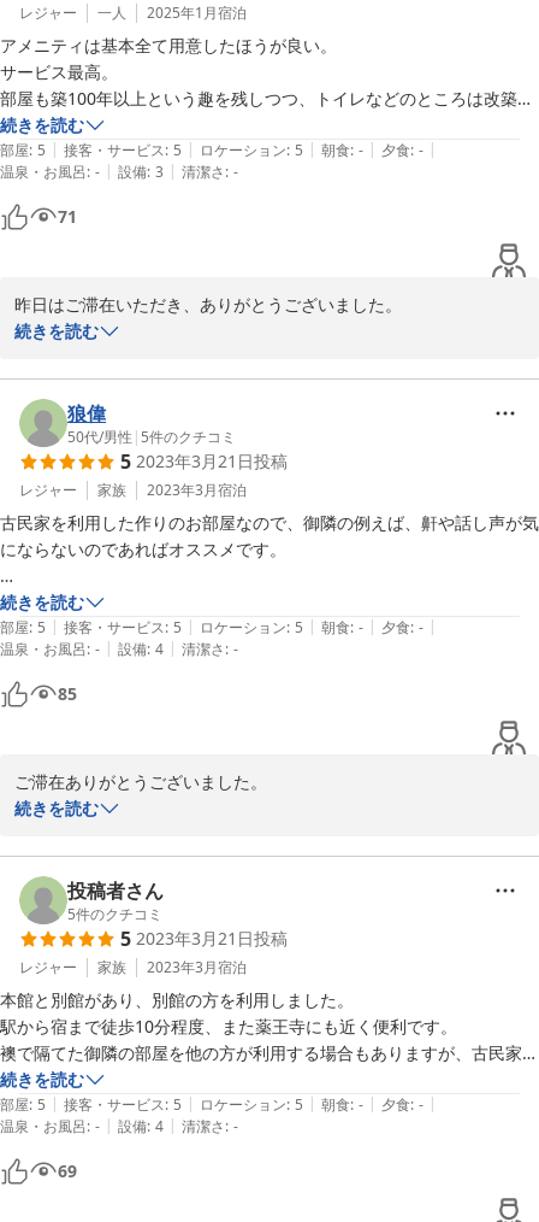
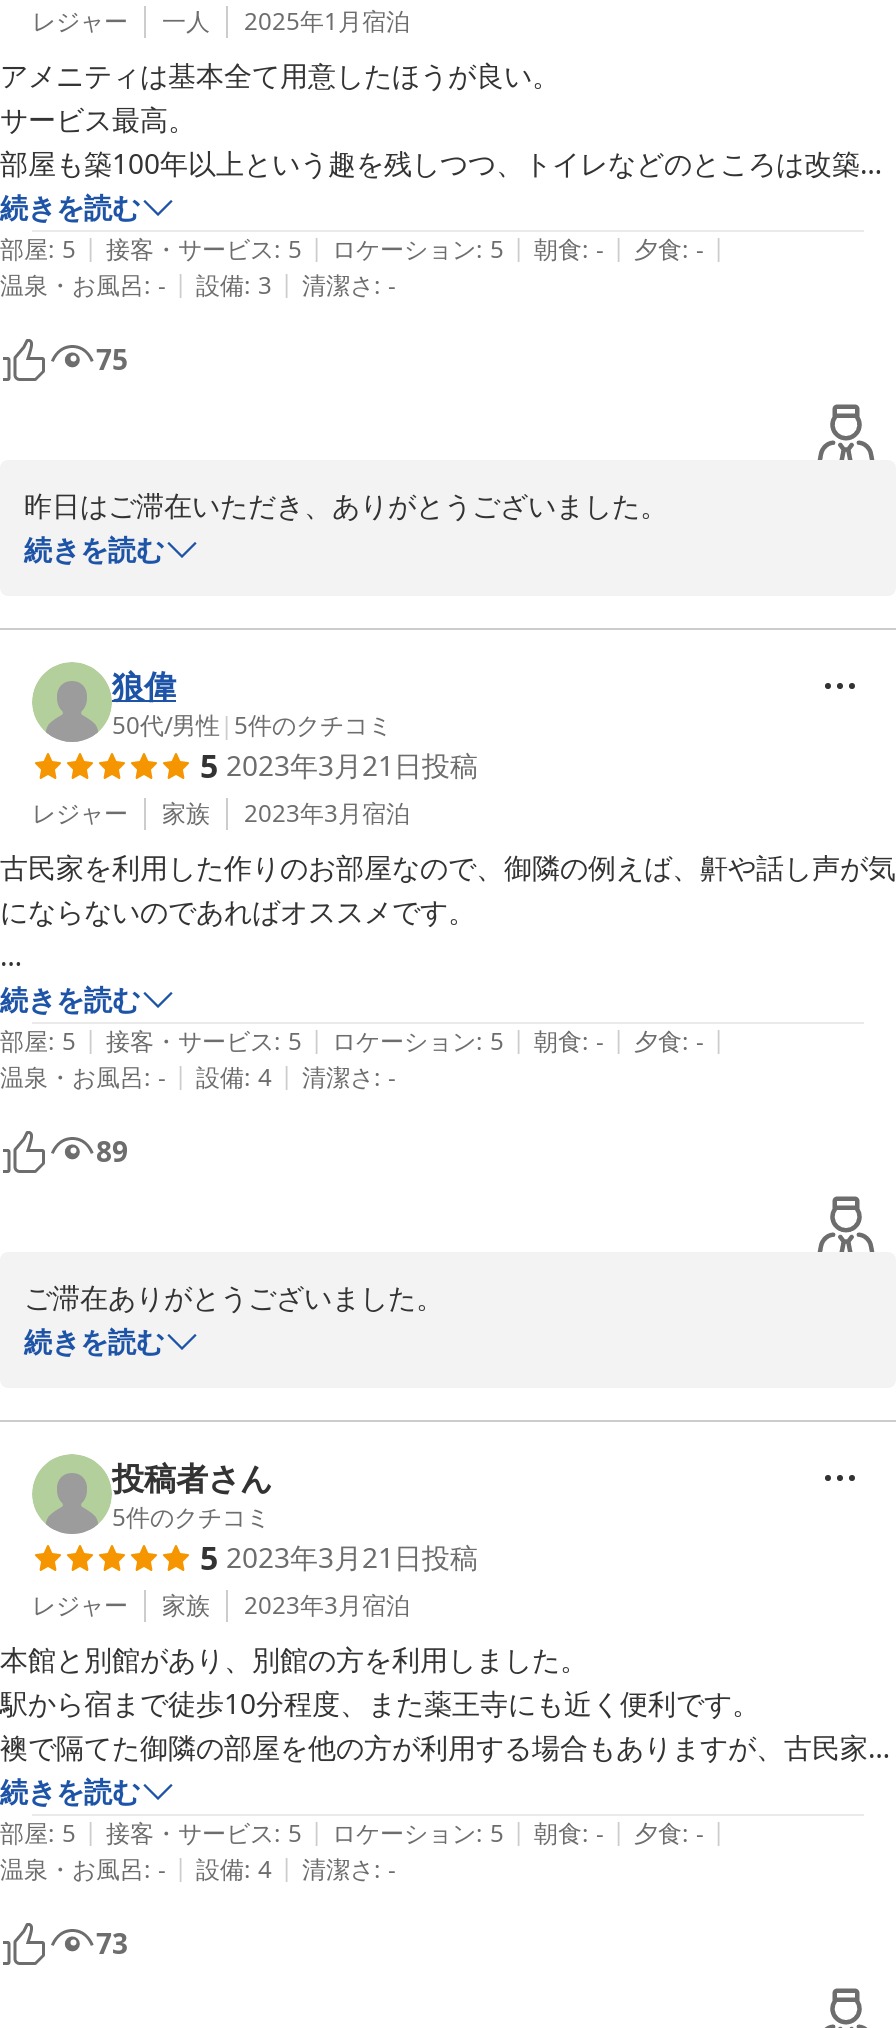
[58,205,77,228] 71 -> [96,340,128,378] 75
[58,682,77,705] 85 -> [96,1132,128,1170] 89
[58,1159,77,1182] 69 -> [96,1924,128,1962] 73

